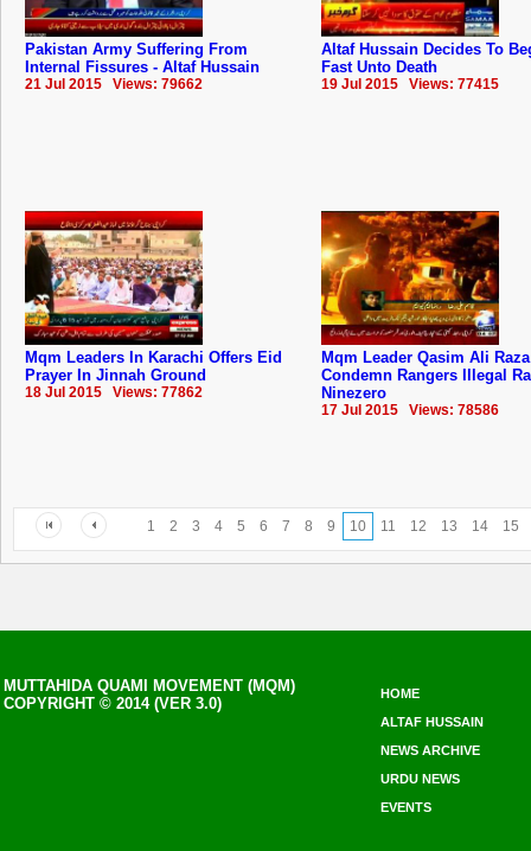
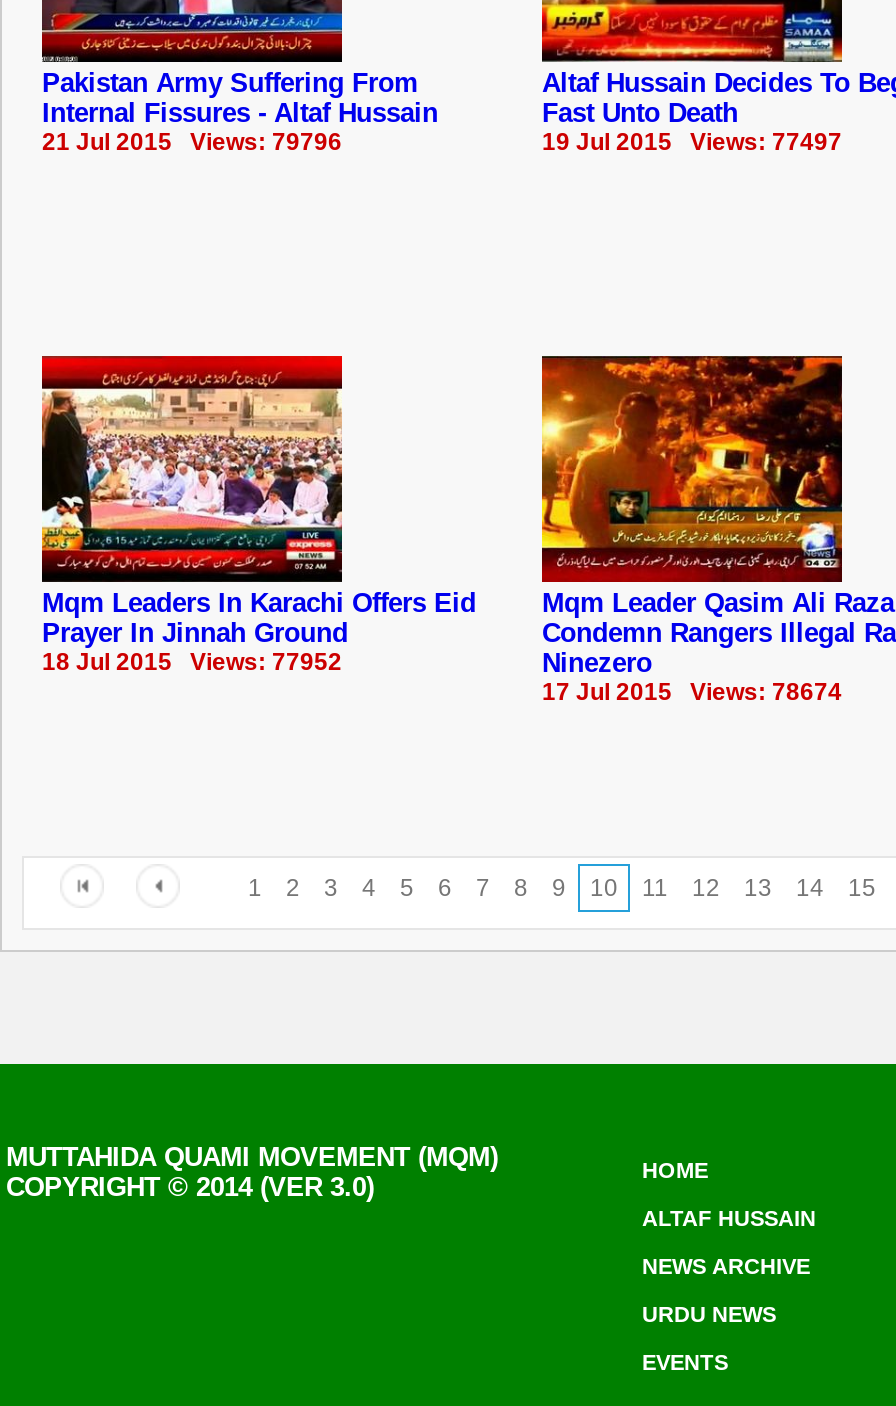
[25,75,203,92] 21 Jul 2015 Views: 79662 -> [42,127,342,155] 21 Jul 2015 Views: 79796
[321,75,499,92] 19 Jul 2015 Views: 77415 -> [542,127,842,155] 19 Jul 2015 Views: 77497
[25,383,203,400] 18 Jul 2015 Views: 77862 -> [42,647,342,675] 18 Jul 2015 Views: 77952
[321,401,499,418] 17 Jul 2015 Views: 78586 -> [542,677,842,705] 17 Jul 2015 Views: 78674

